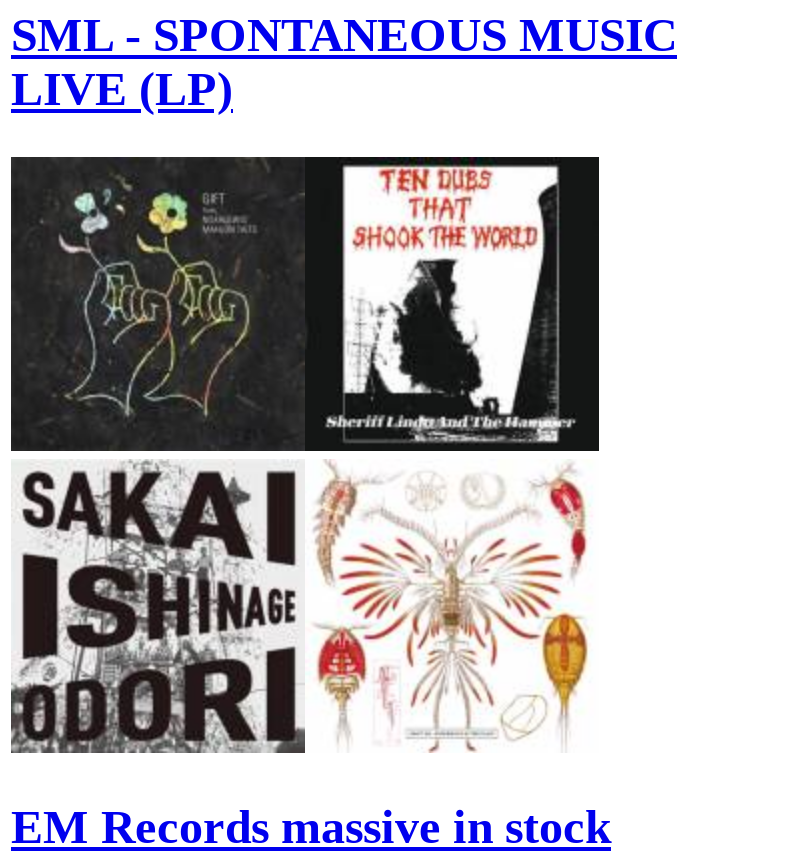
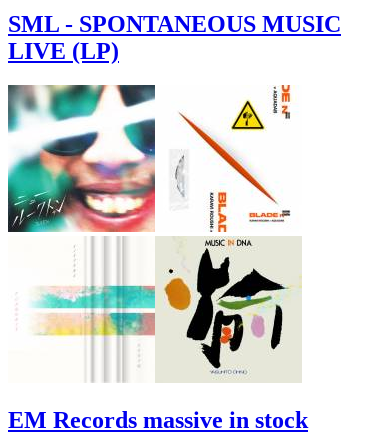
[9,155,601,755] [image] -> [7,84,302,383] [image]

